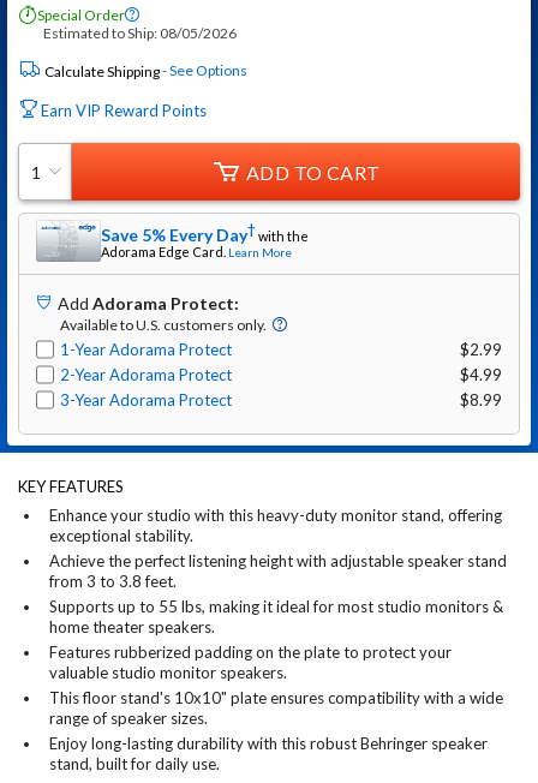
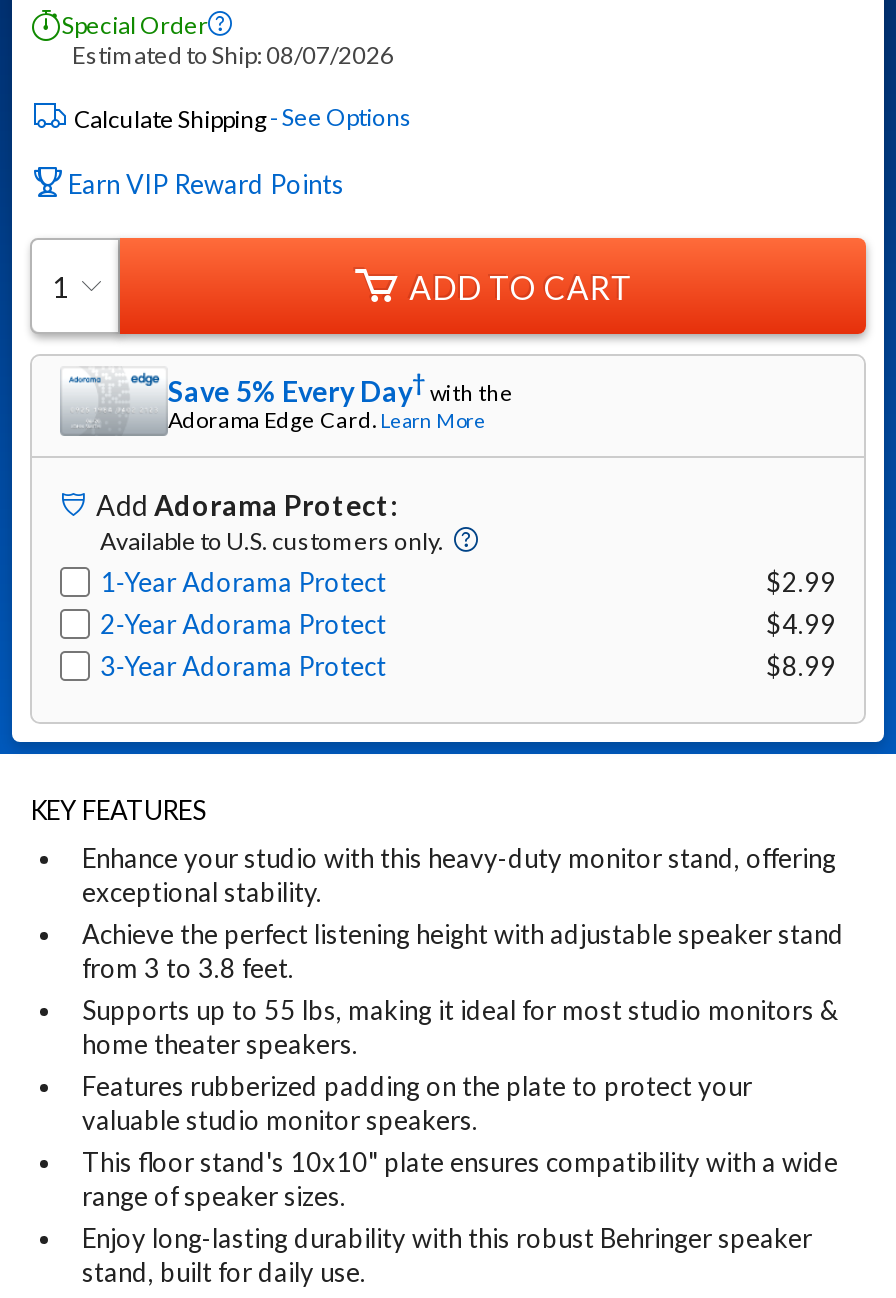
[43,24,237,42] Estimated to Ship: 08/05/2026 -> [72,40,394,70] Estimated to Ship: 08/07/2026

